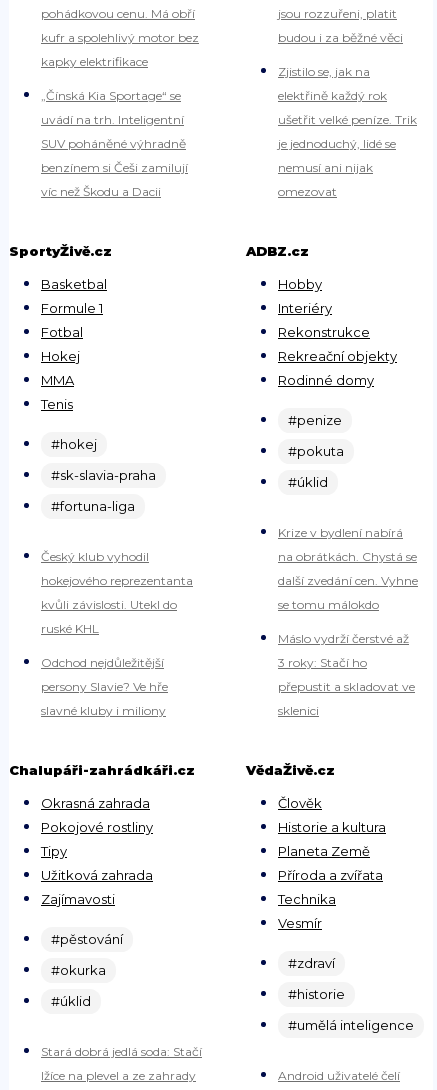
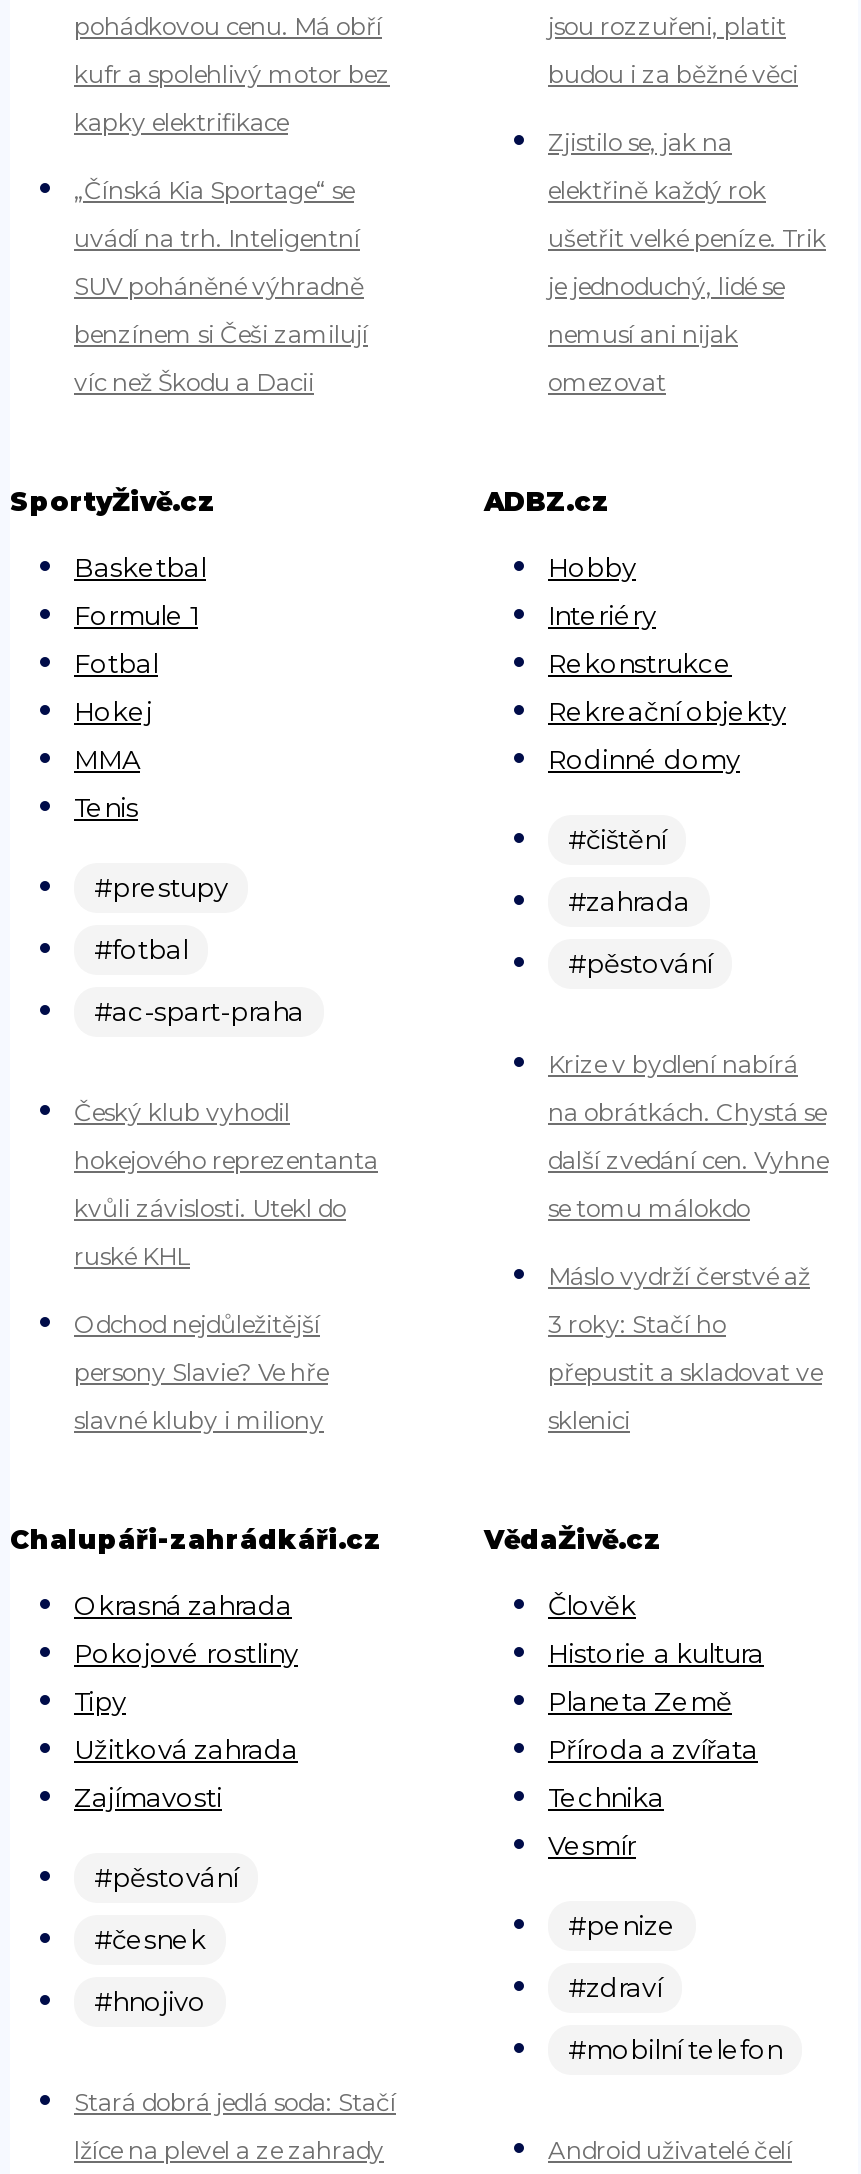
moved [288,412,342,428] -> [568,1909,676,1941]: #penize
none -> [568,823,666,855] #čištění
[51,436,97,452] #hokej -> [94,871,228,903] #prestupy
[288,443,344,459] #pokuta -> [568,885,690,917] #zahrada
[51,467,156,483] #sk-slavia-praha -> [94,933,188,965] #fotbal
[288,474,328,490] #úklid -> [568,947,712,979] #pěstování
[51,498,135,514] #fortuna-liga -> [94,995,304,1027] #ac-spart-praha
moved [288,955,335,971] -> [568,1971,662,2003]: #zdraví
[51,962,106,978] #okurka -> [94,1923,206,1955] #česnek
[288,986,414,1033] #historie | #umělá inteligence -> [568,2033,782,2065] #mobilní telefon
[51,993,91,1009] #úklid -> [94,1985,206,2017] #hnojivo

